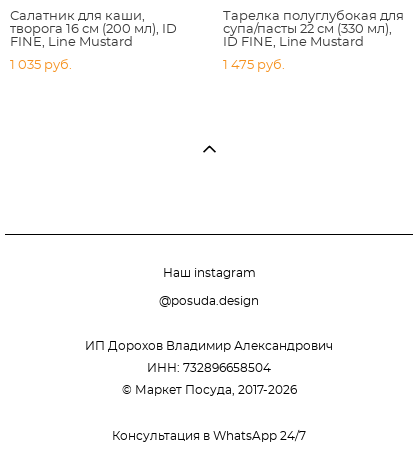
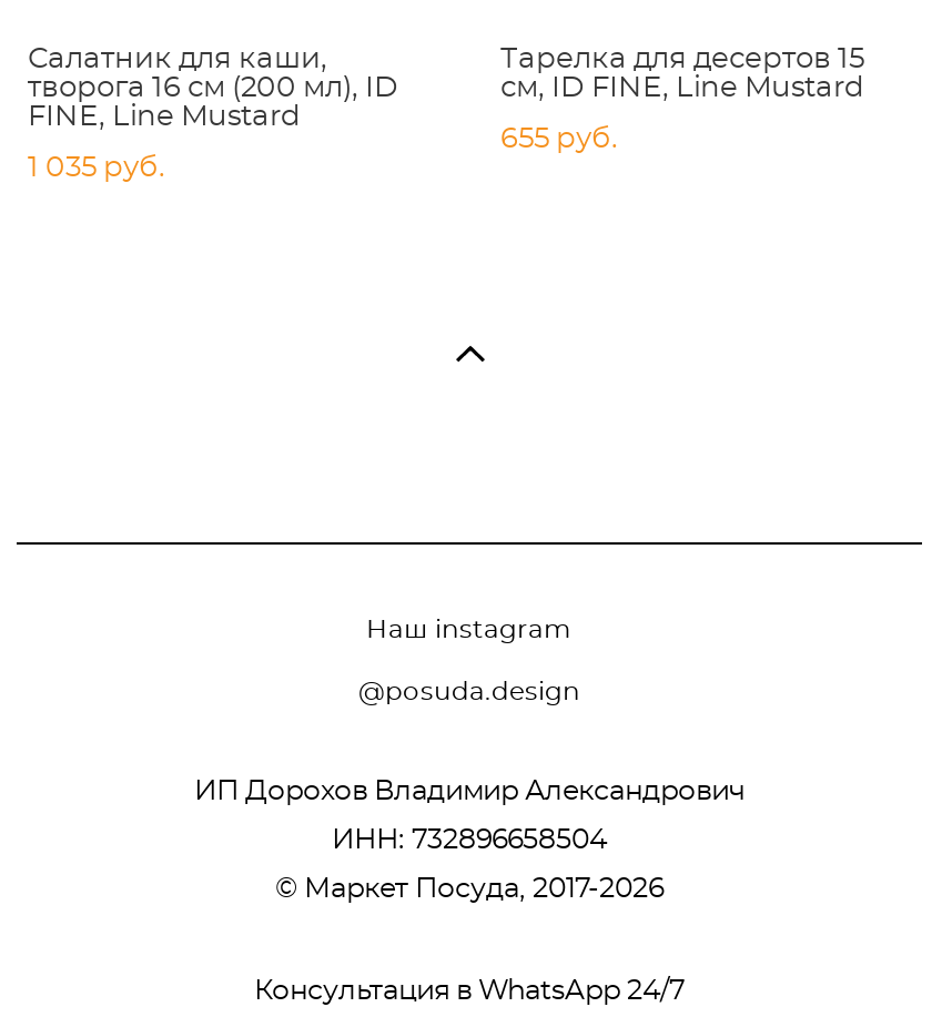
[223,10,404,49] Тарелка полуглубокая для | супа/пасты 22 см (330 мл), | ID FINE, Line Mustard -> [500,45,864,103] Тарелка для десертов 15 | см, ID FINE, Line Mustard
[223,59,285,72] 1 475 pуб. -> [500,125,618,154] 655 pуб.

